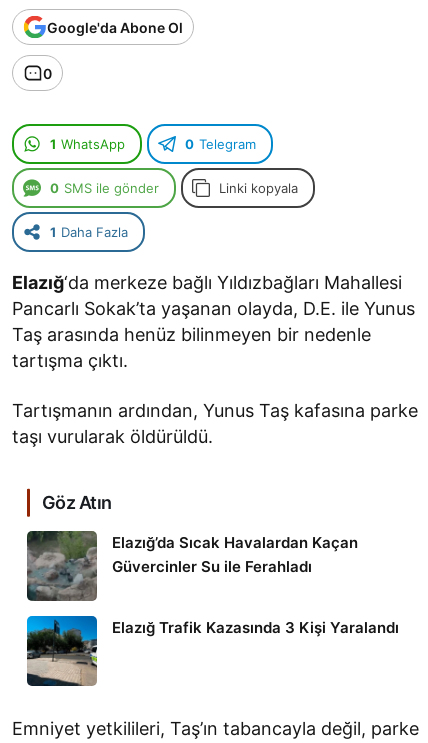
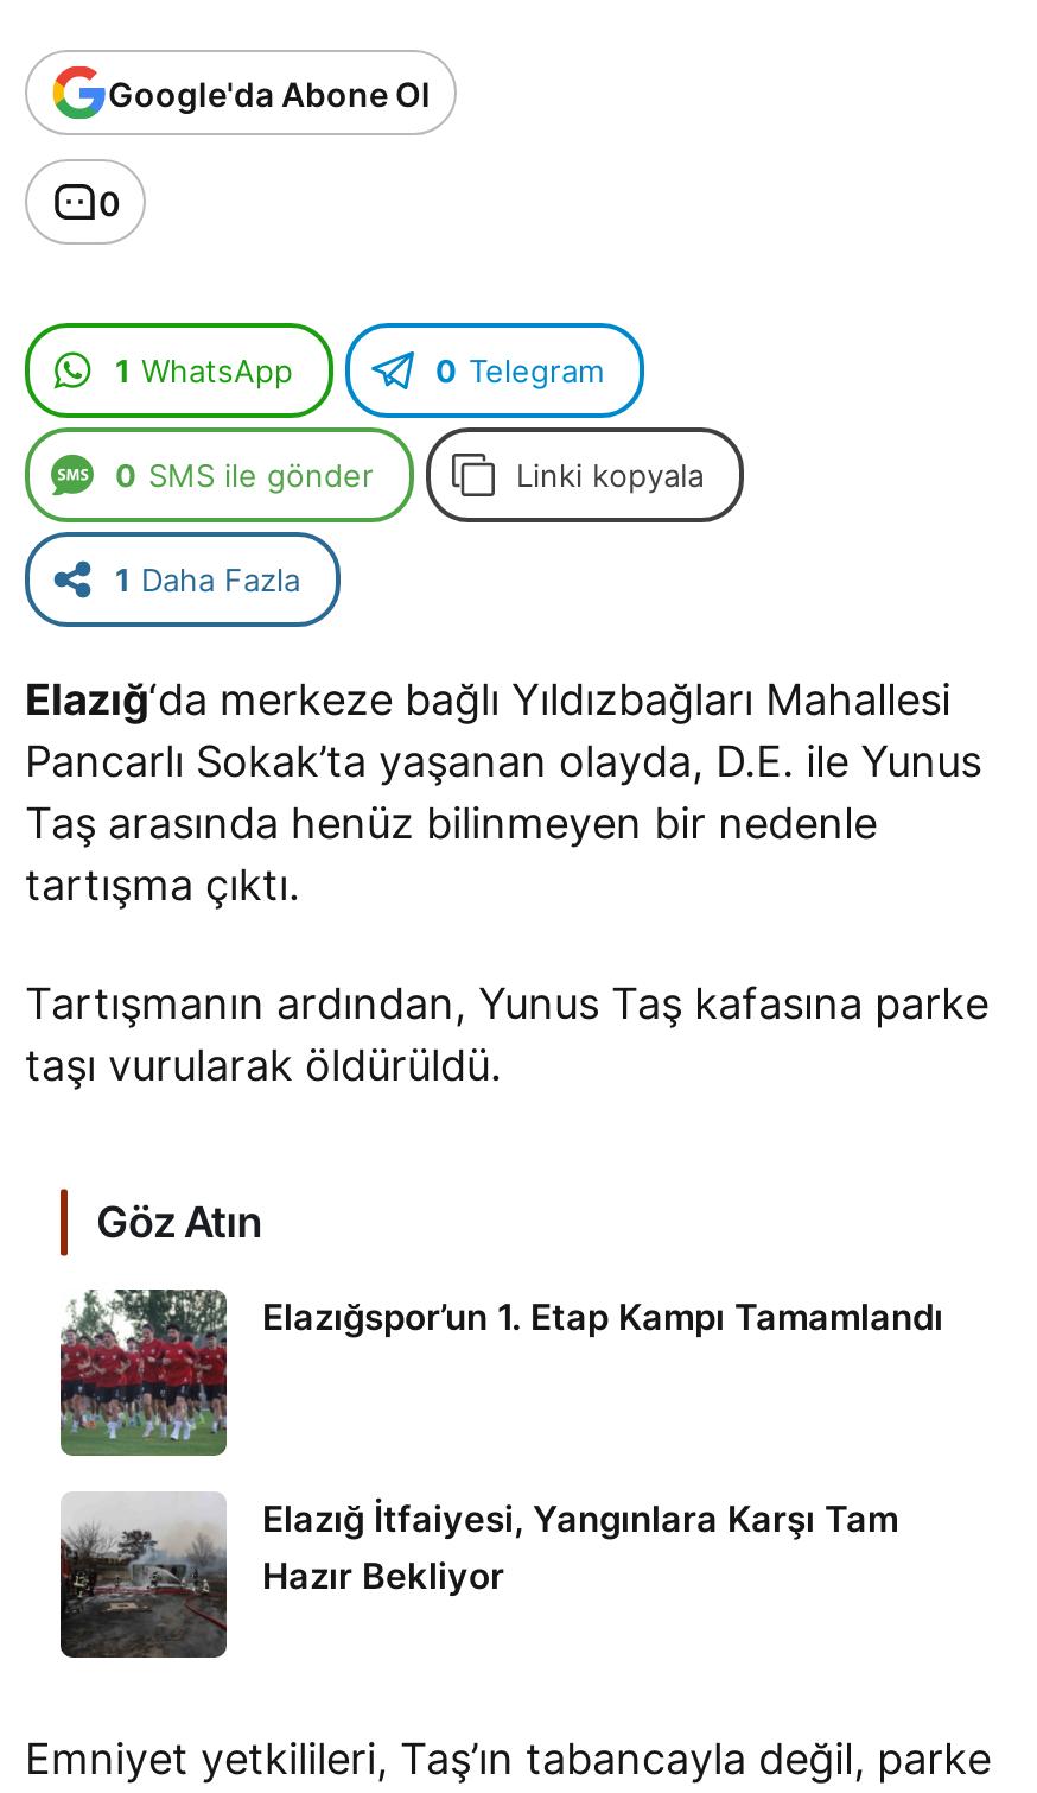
[26,530,358,601] [image] | Elazığ’da Sıcak Havalardan Kaçan | Güvercinler Su ile Ferahladı -> [58,1287,943,1456] [image] | Elazığspor’un 1. Etap Kampı Tamamlandı
[26,615,399,687] [image] | Elazığ Trafik Kazasında 3 Kişi Yaralandı -> [58,1491,898,1660] [image] | Elazığ İtfaiyesi, Yangınlara Karşı Tam | Hazır Bekliyor

